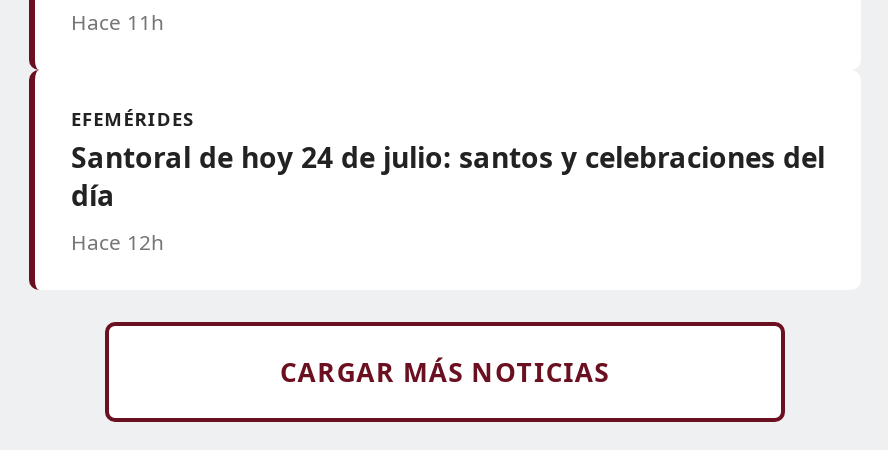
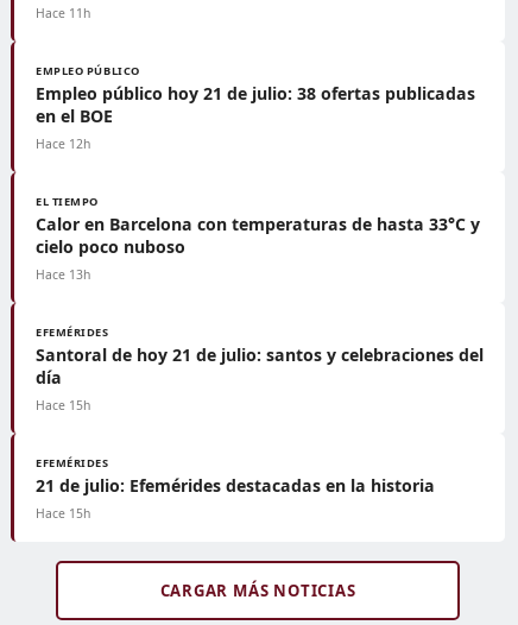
[71,106,825,214] EFEMÉRIDES | Santoral de hoy 24 de julio: santos y celebraciones del | día -> [36,63,475,127] EMPLEO PÚBLICO | Empleo público hoy 21 de julio: 38 ofertas publicadas | en el BOE
none -> [36,194,484,522] EL TIEMPO | Calor en Barcelona con temperaturas de hasta 33°C y | cielo poco nuboso | Hace 13h | EFEMÉRIDES | Santoral de hoy 21 de julio: santos y celebraciones del | día | Hace 15h | EFEMÉRIDES | 21 de julio: Efemérides destacadas en la historia | Hace 15h

